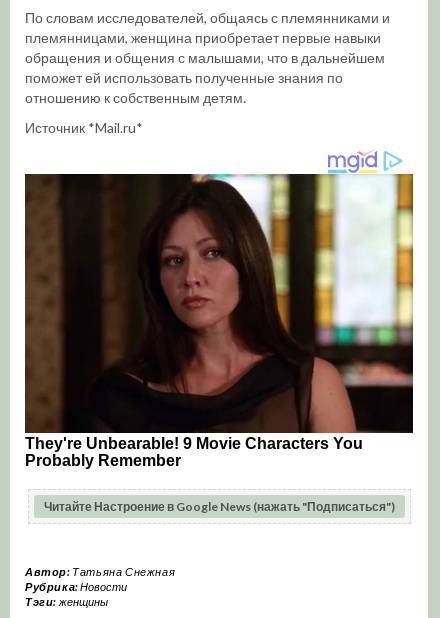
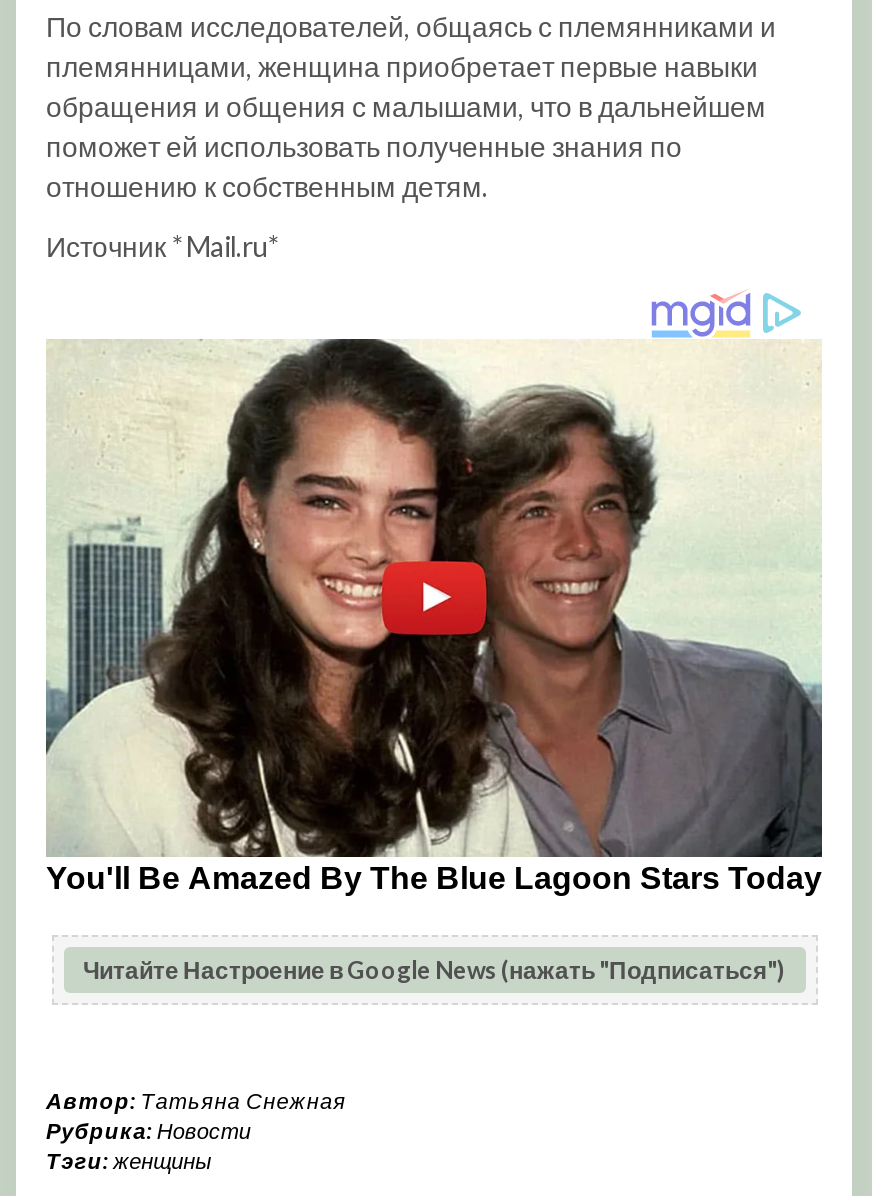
[24,173,414,470] [image] -> [44,337,822,899] [image]

